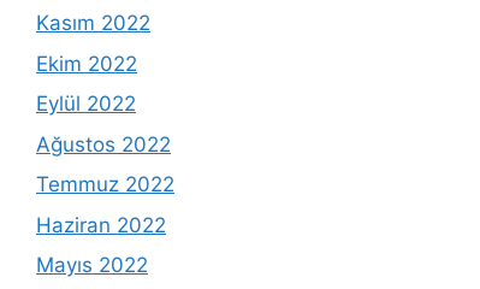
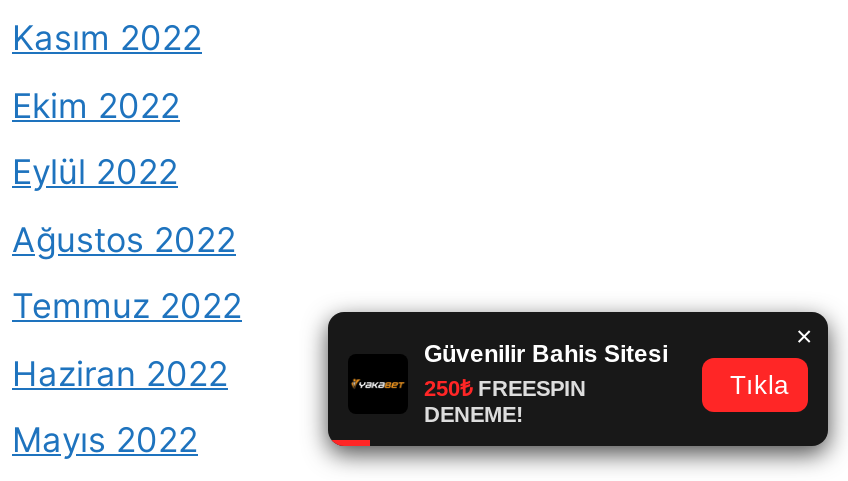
none -> [316,307,840,465] [image]

